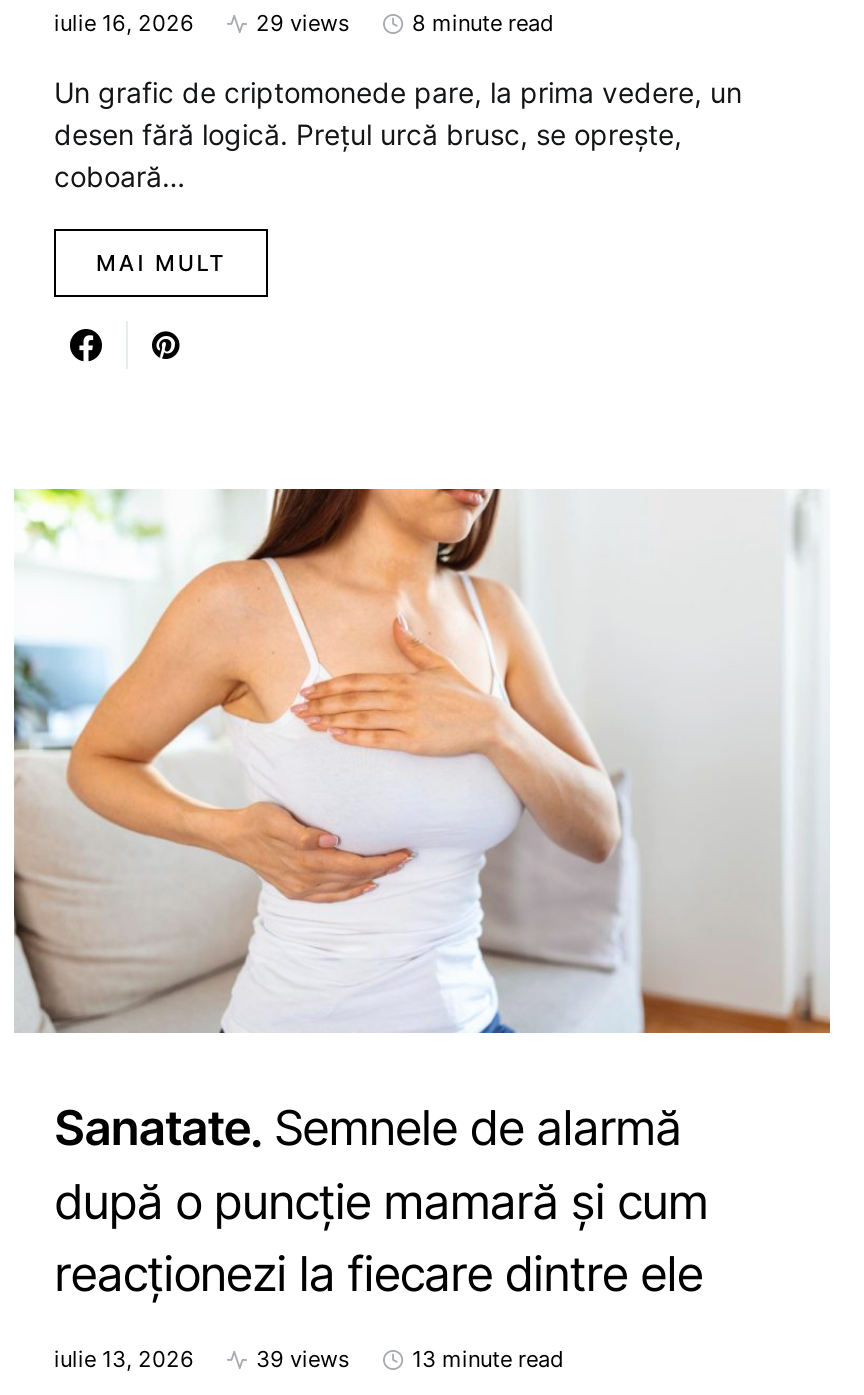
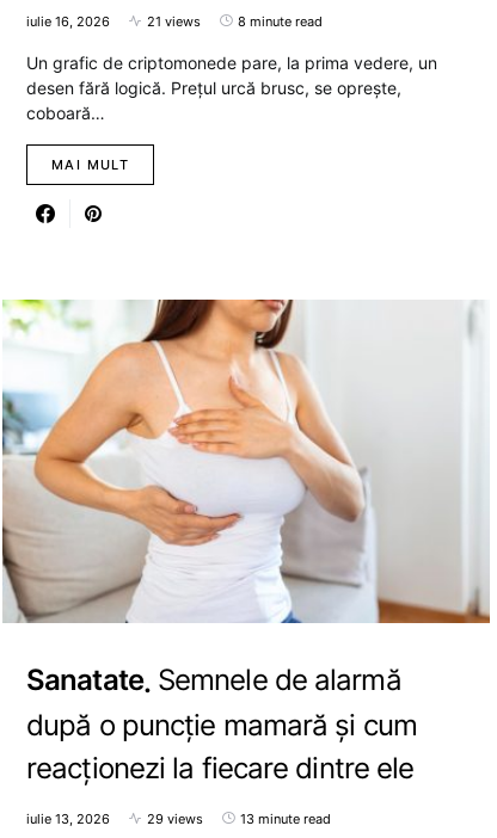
[256,9,350,37] 29 views -> [147,13,201,29] 21 views
[256,1346,350,1374] 39 views -> [147,810,203,827] 29 views

